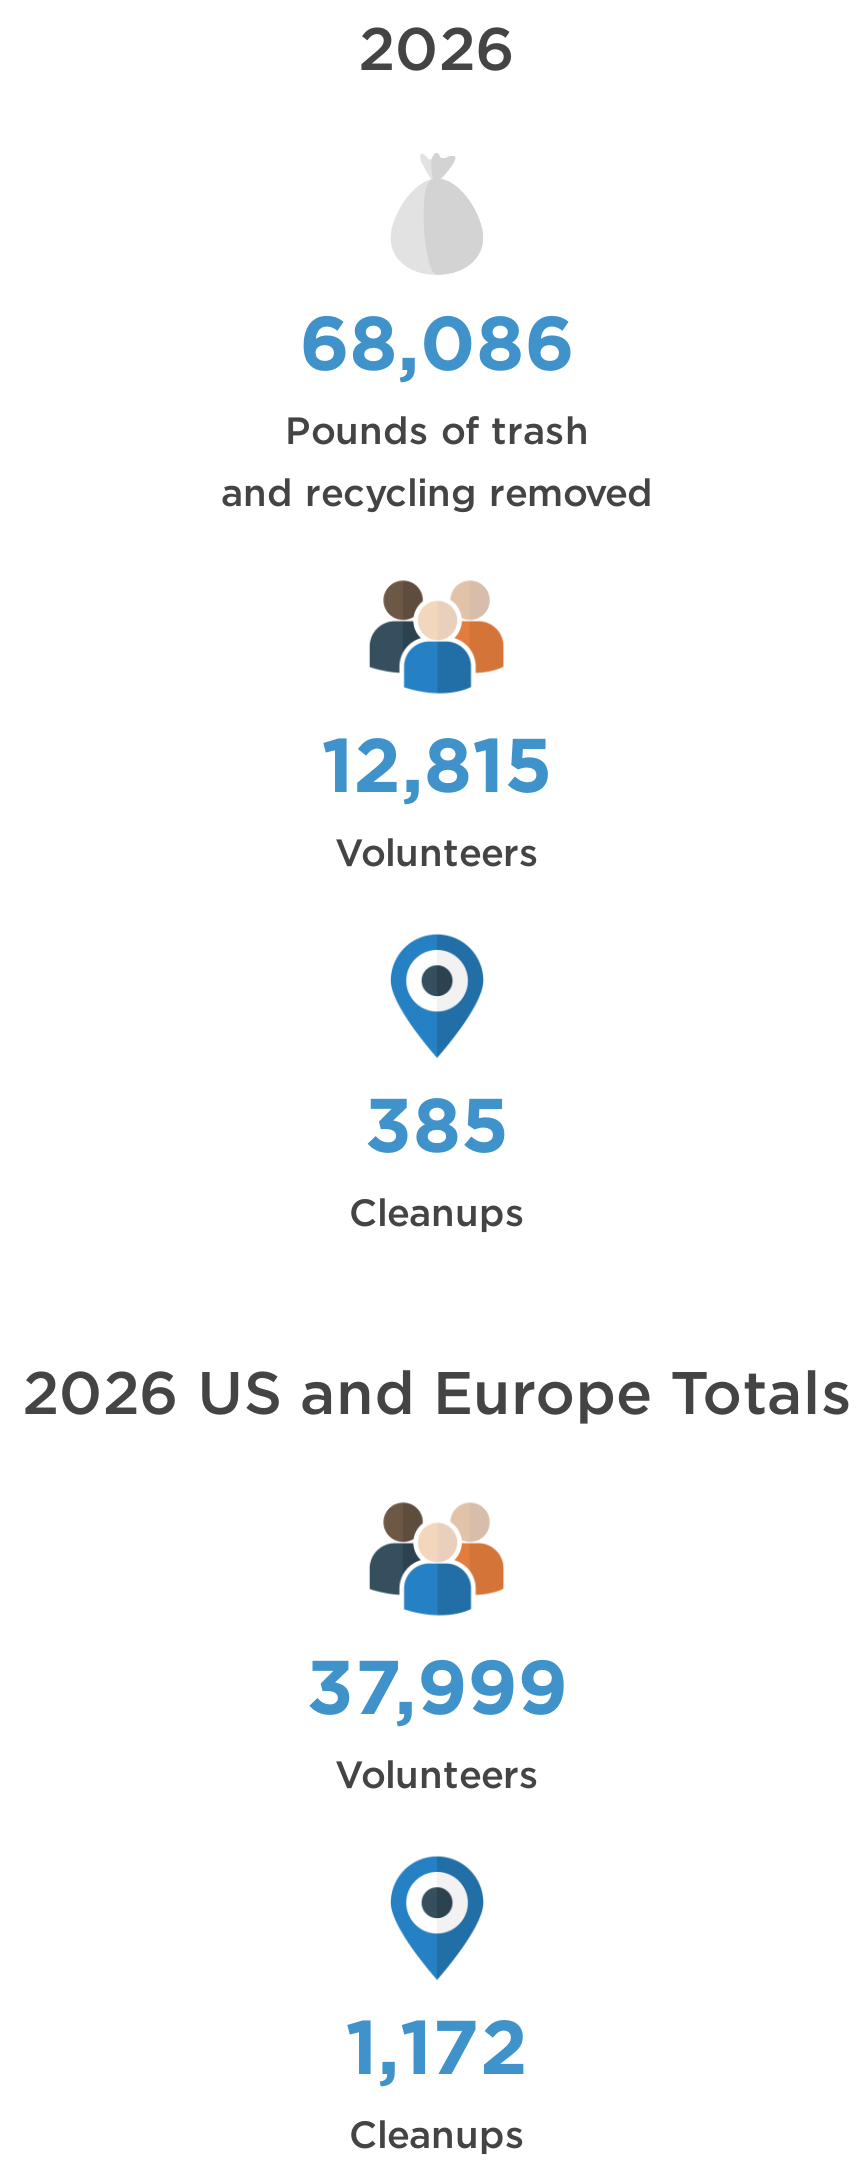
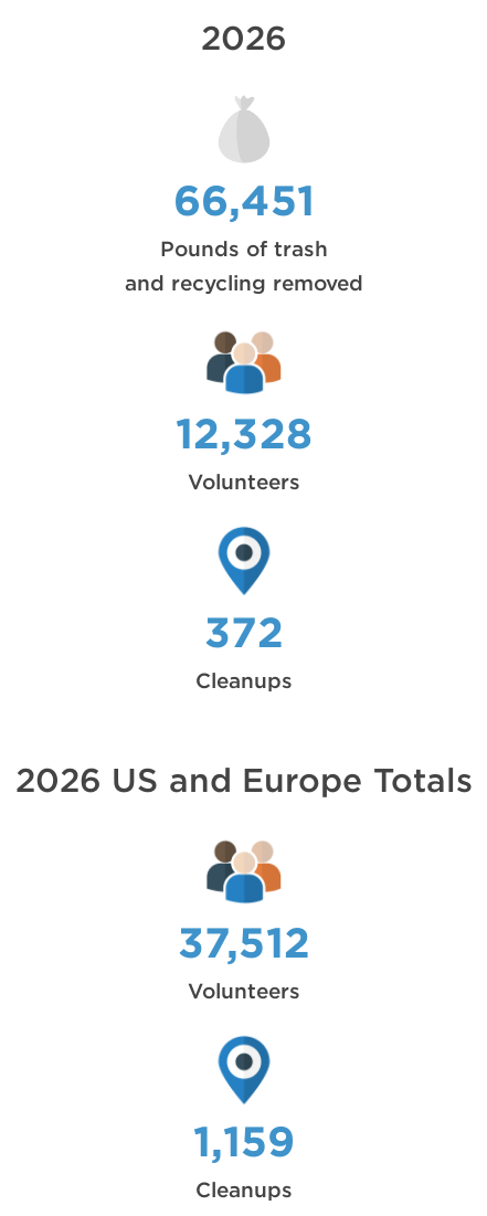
[299,297,575,387] 68,086 -> [174,175,315,225] 66,451
[321,719,553,809] 12,815 -> [176,408,312,458] 12,328
[365,1079,509,1169] 385 -> [204,607,284,657] 372
[306,1641,568,1731] 37,999 -> [178,917,310,967] 37,512
[345,2001,529,2091] 1,172 -> [193,1116,295,1166] 1,159

